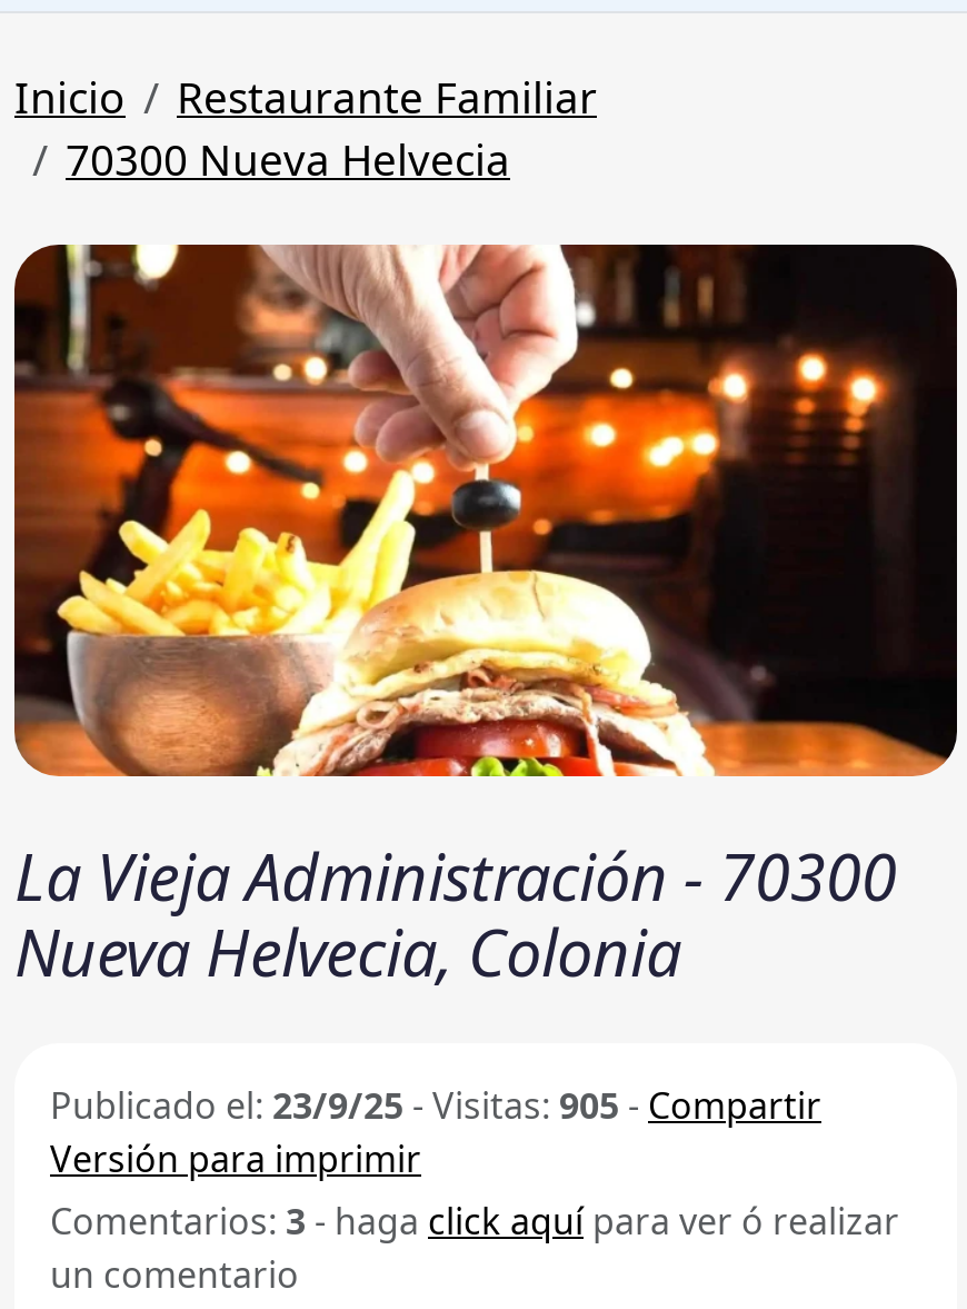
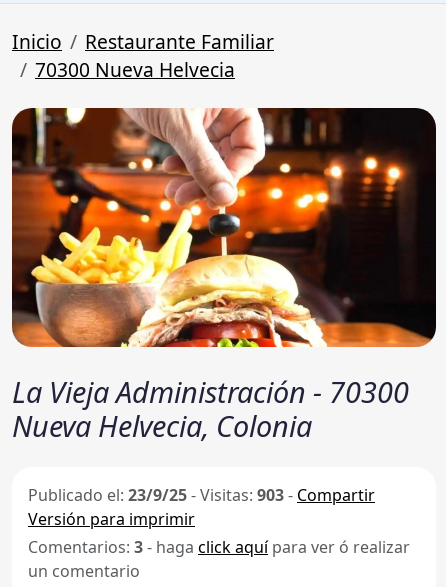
[50,1080,821,1129] Publicado el: 23/9/25 - Visitas: 905 - Compartir -> [28,484,375,506] Publicado el: 23/9/25 - Visitas: 903 - Compartir

